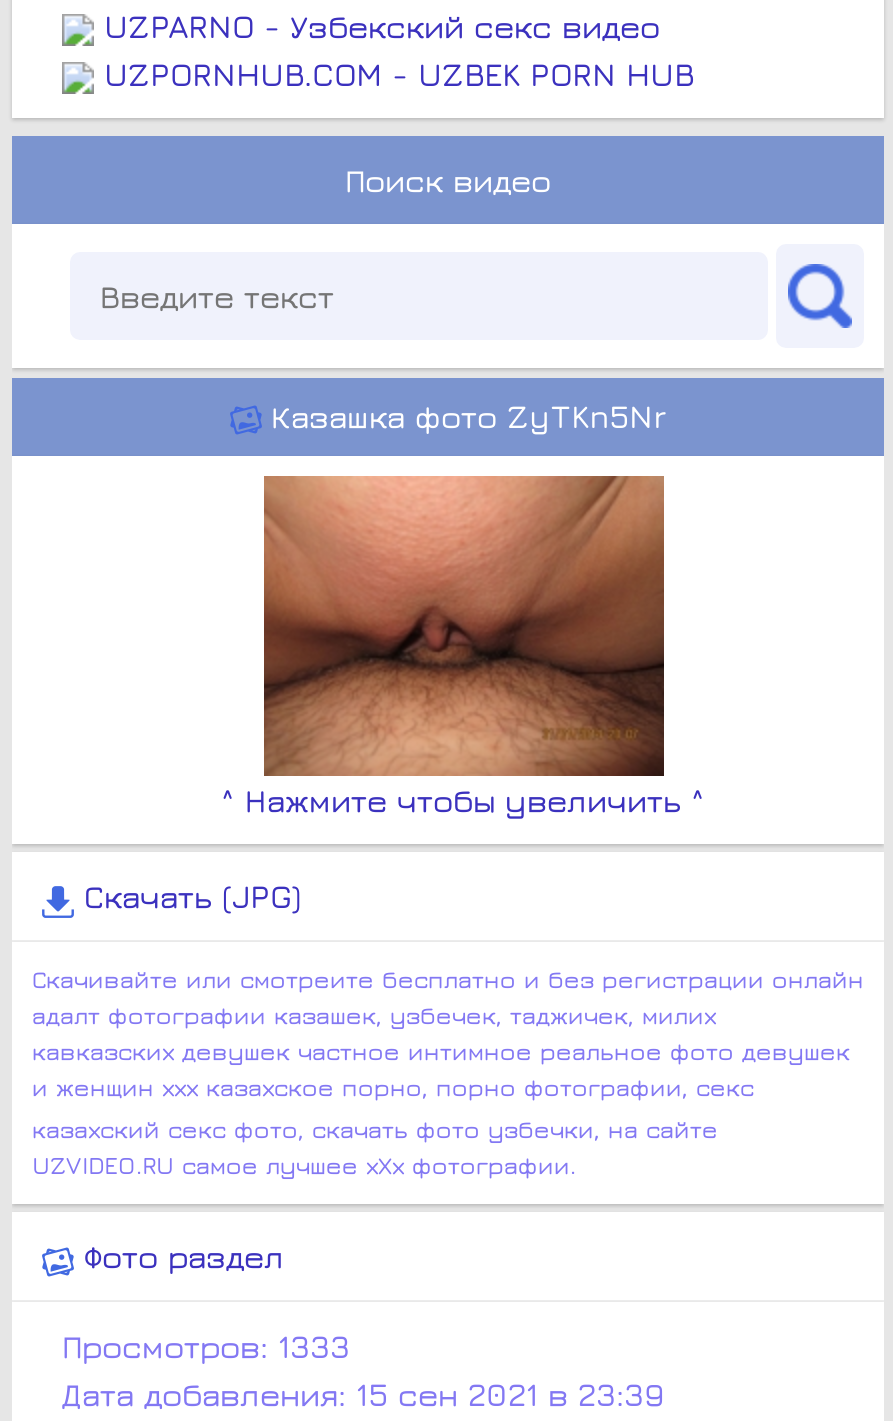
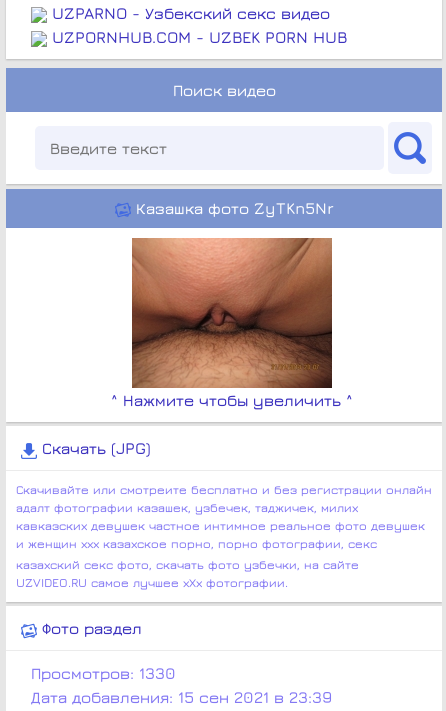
[62,1329,350,1365] Просмотров: 1333 -> [31,664,176,682] Просмотров: 1330

